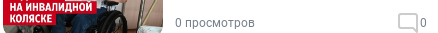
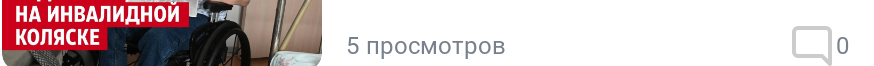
[175,16,255,30] 0 просмотров -> [346,32,506,60] 5 просмотров

